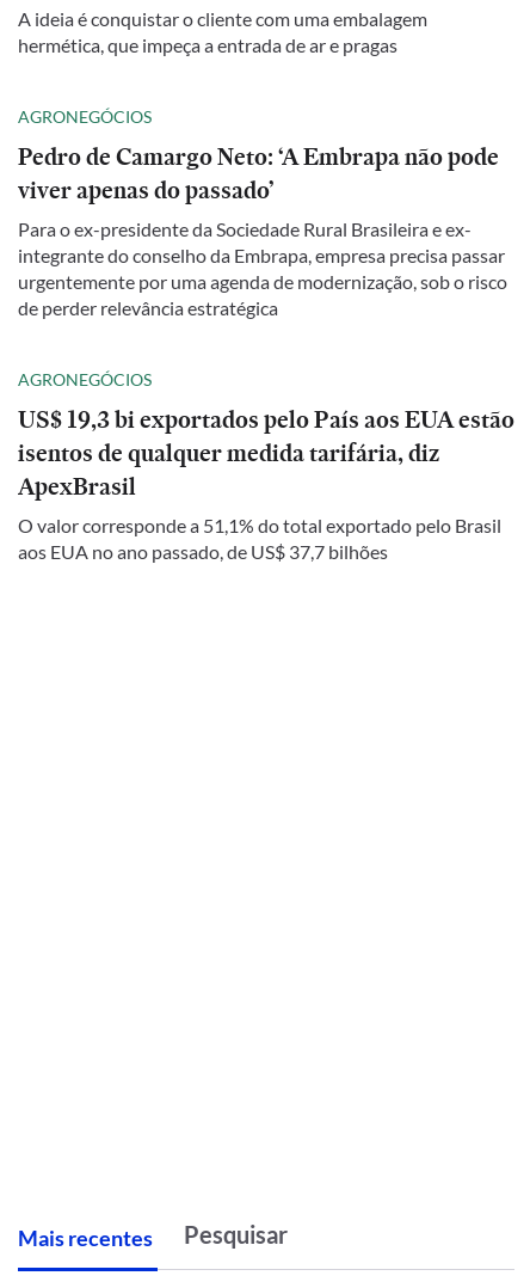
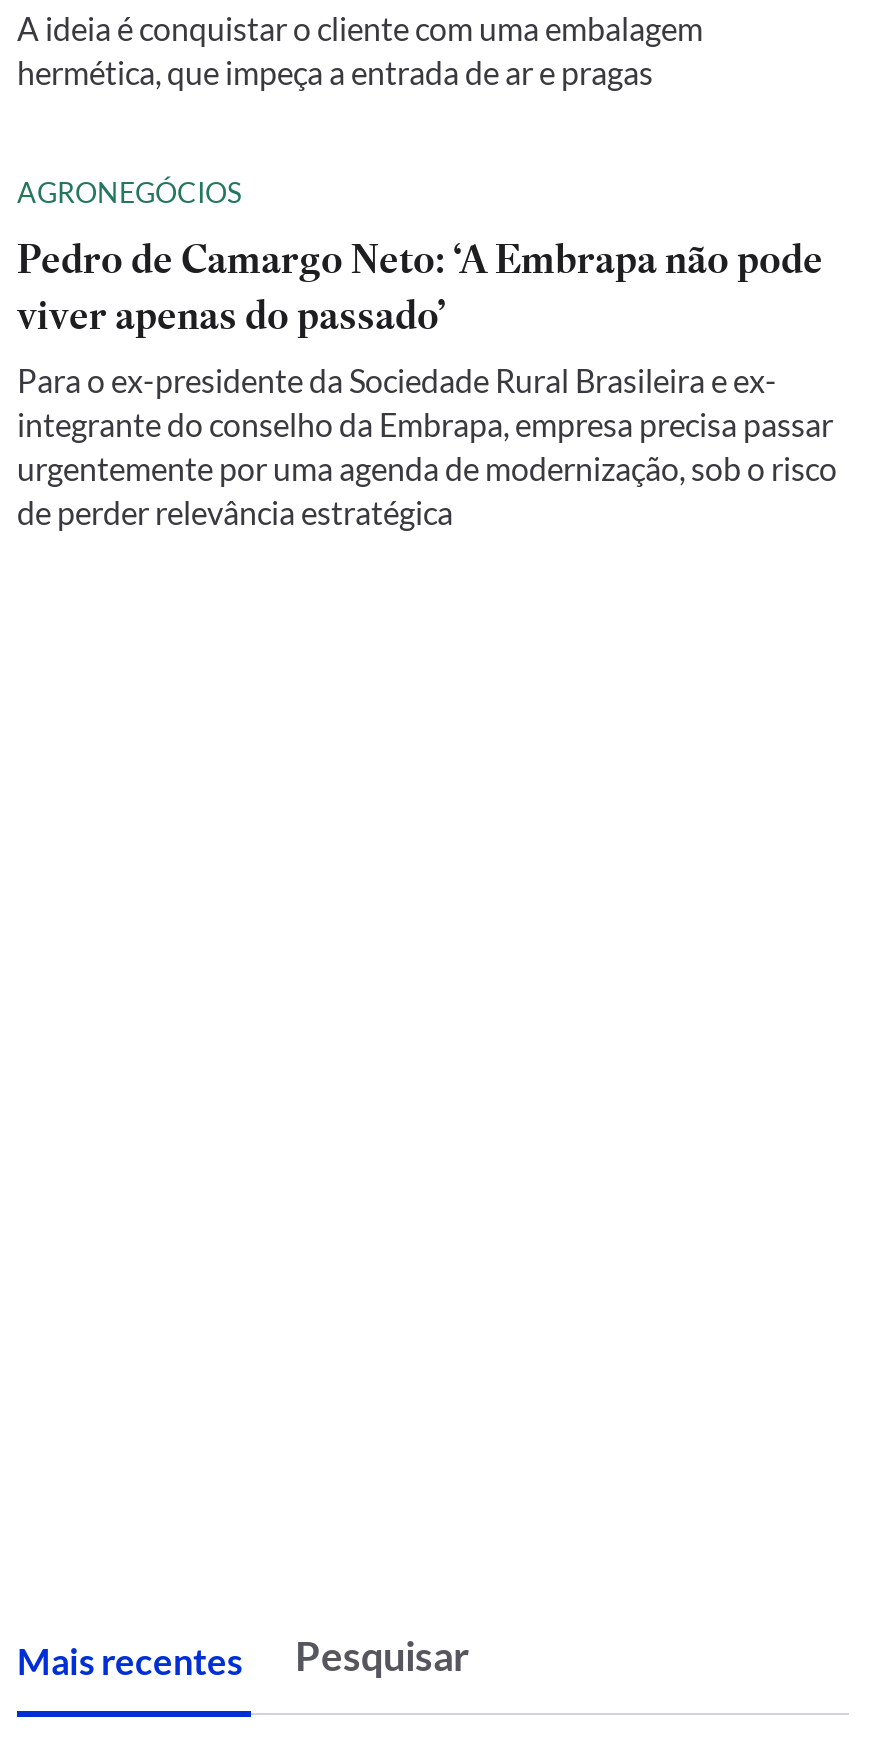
[18,369,514,563] AGRONEGÓCIOS | US$ 19,3 bi exportados pelo País aos EUA estão | isentos de qualquer medida tarifária, diz | ApexBrasil | O valor corresponde a 51,1% do total exportado pelo Brasil | aos EUA no ano passado, de US$ 37,7 bilhões -> none

